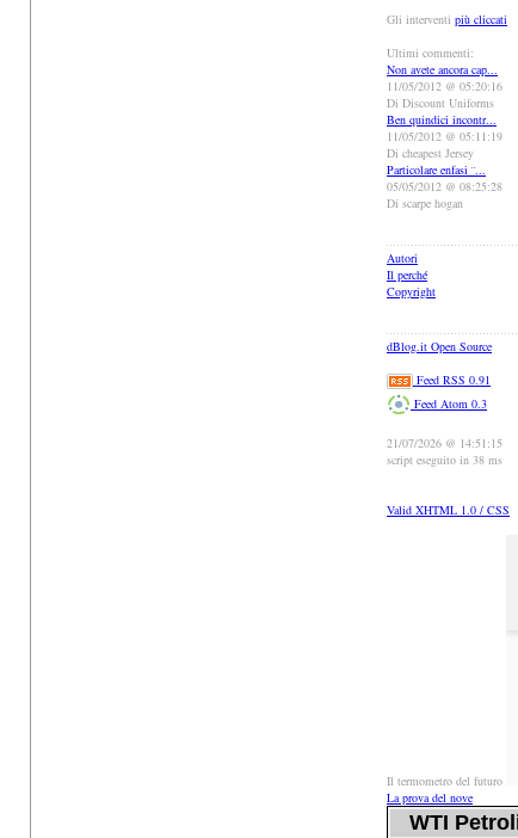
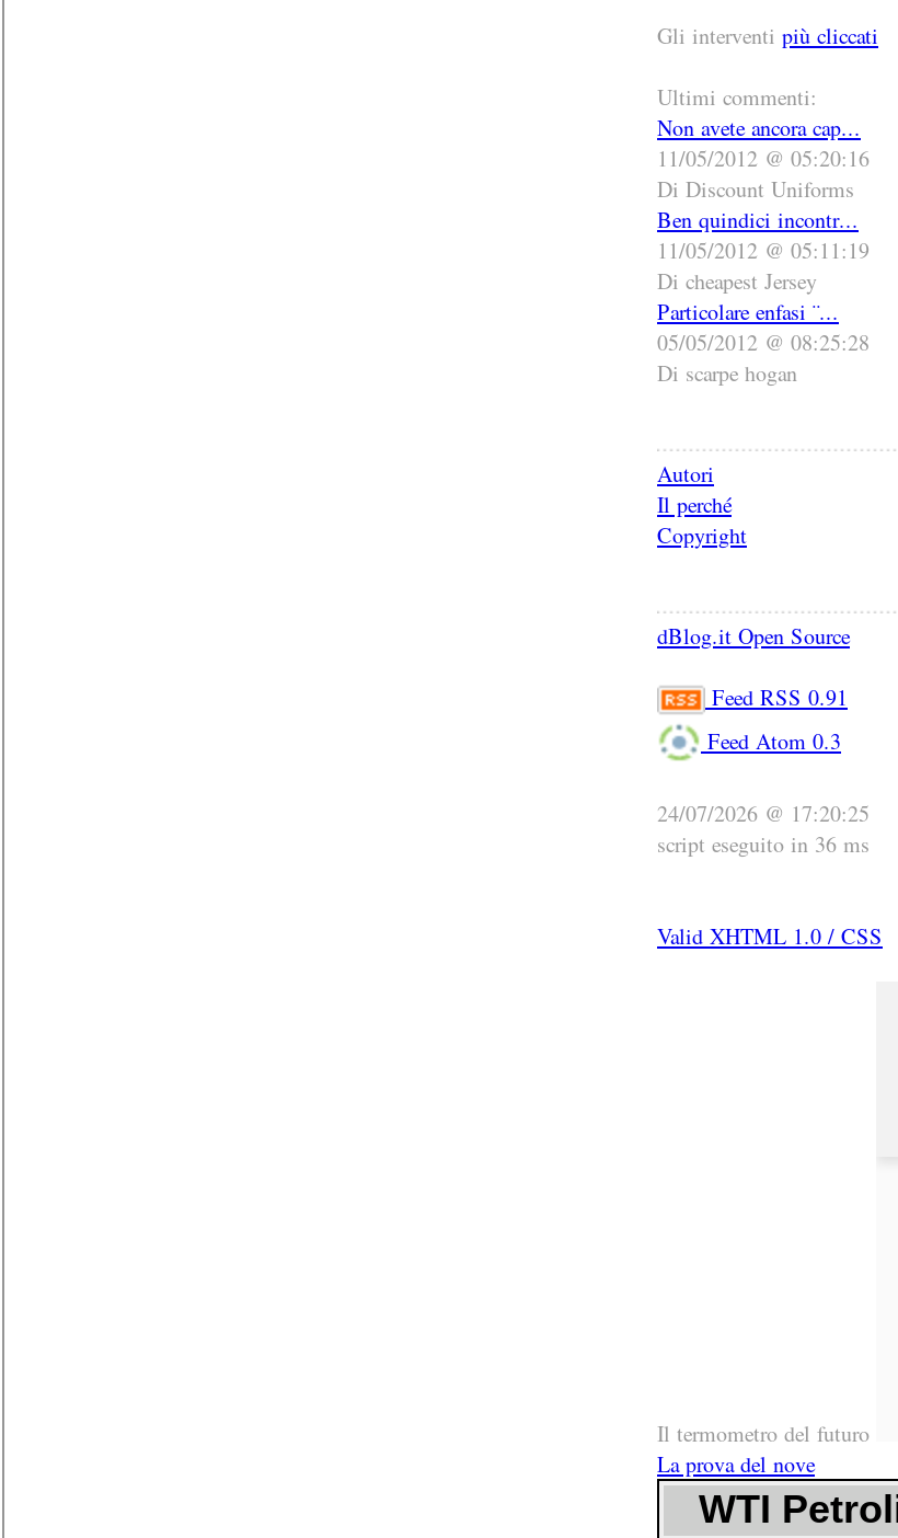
[387,435,502,451] 21/07/2026 @ 14:51:15 -> [657,798,870,829] 24/07/2026 @ 17:20:25
[387,451,502,468] script eseguito in 38 ms -> [657,829,870,859] script eseguito in 36 ms

